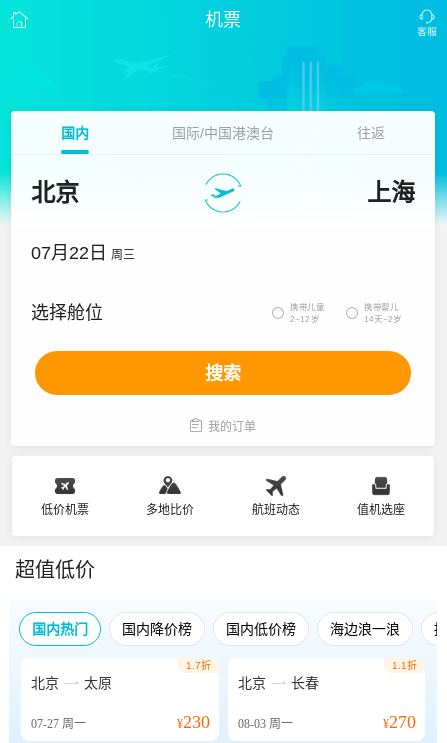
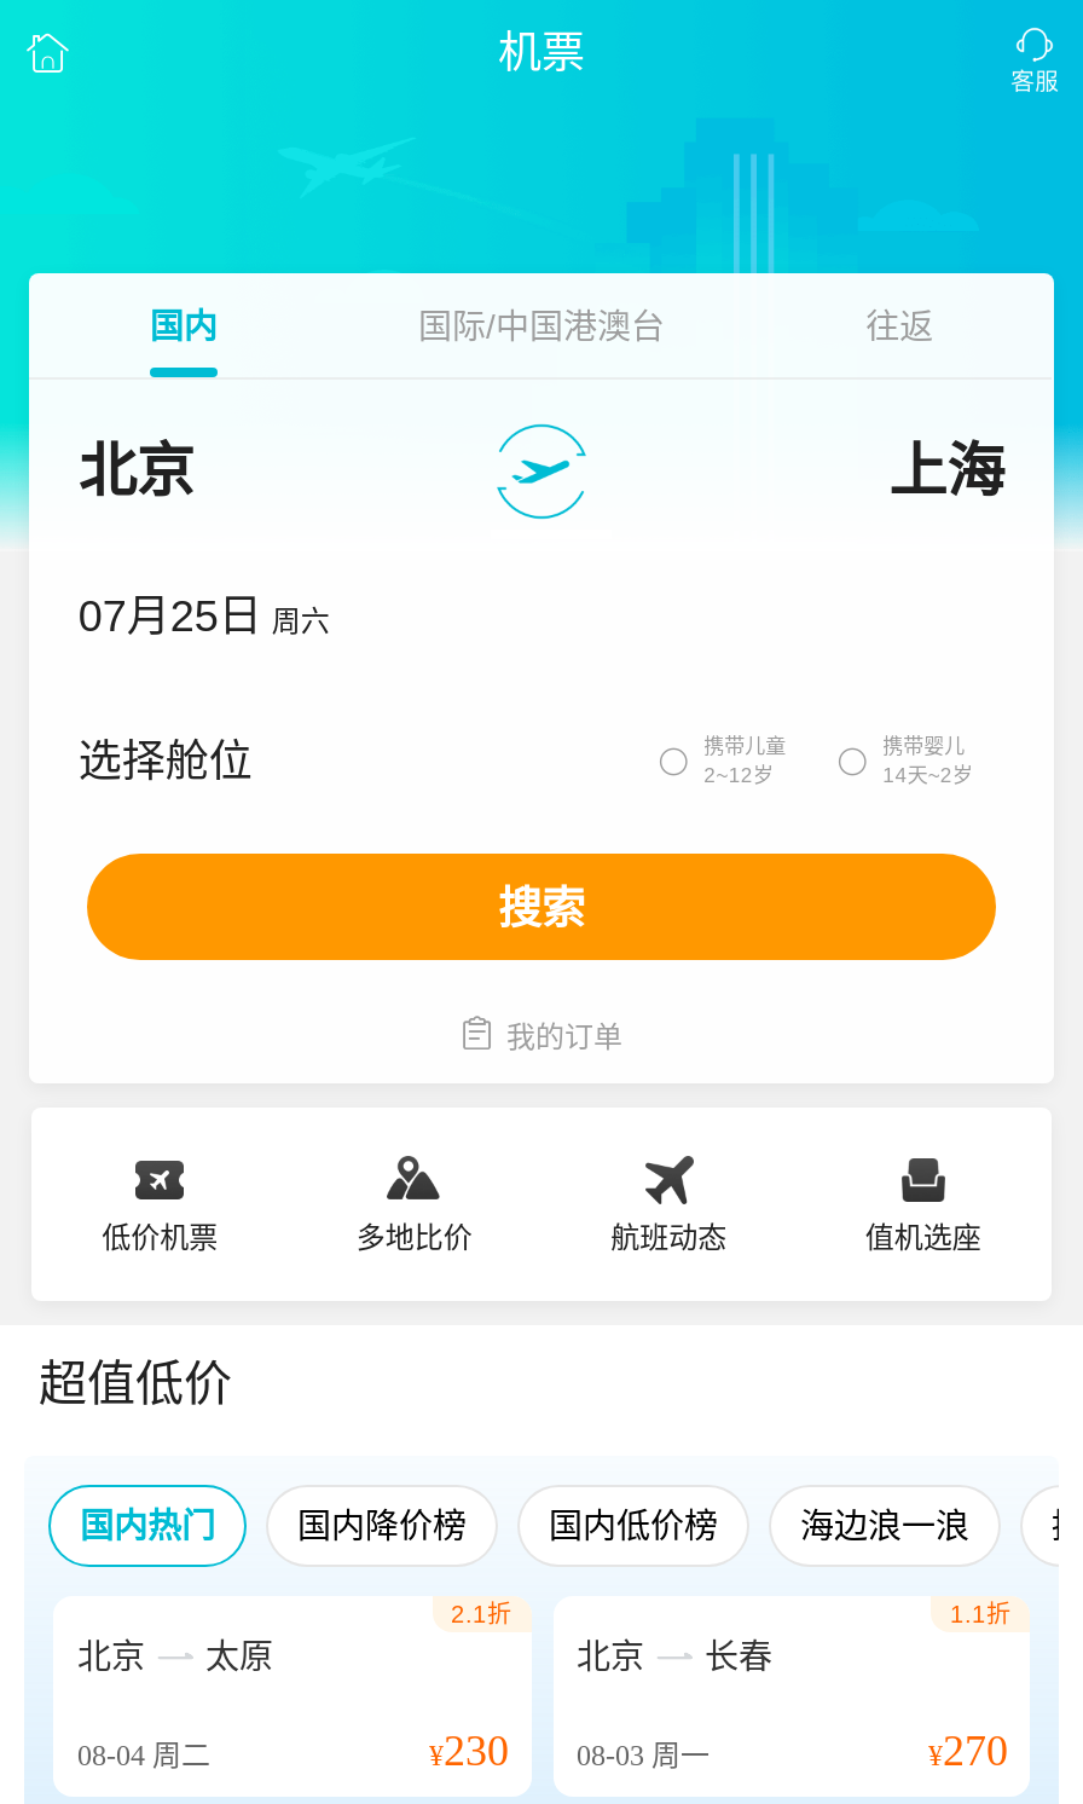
[31,243,135,263] 07月22日 周三 -> [78,592,329,641] 07月25日 周六
[185,660,210,671] 1.7折 -> [451,1601,511,1627] 2.1折
[31,717,86,731] 07-27周一 -> [77,1739,210,1773] 08-04周二

